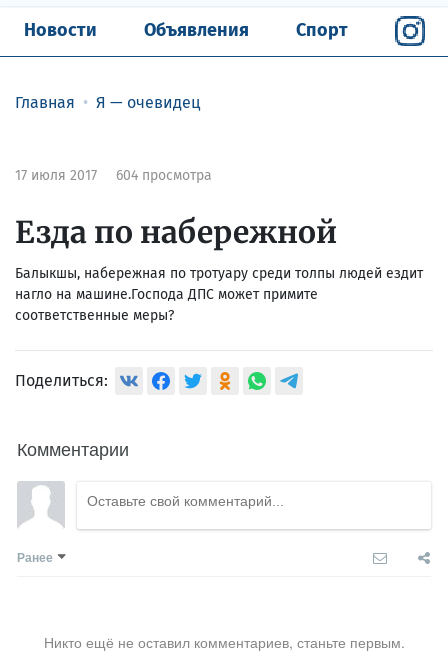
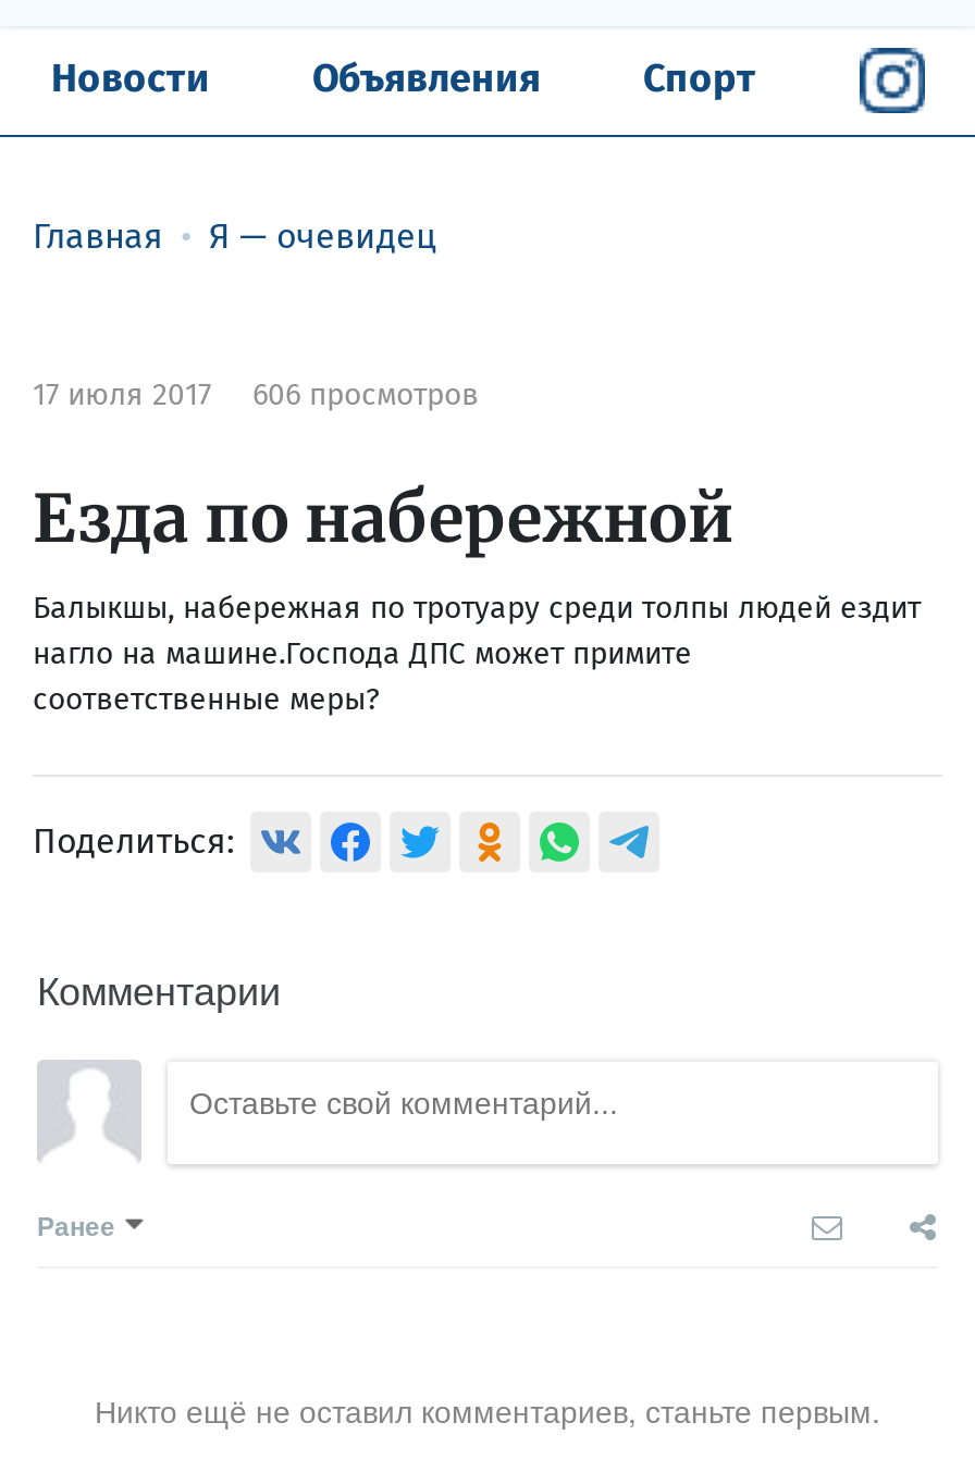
[15,167,212,184] 17 июля 2017 604 просмотра -> [33,376,479,413] 17 июля 2017 606 просмотров

